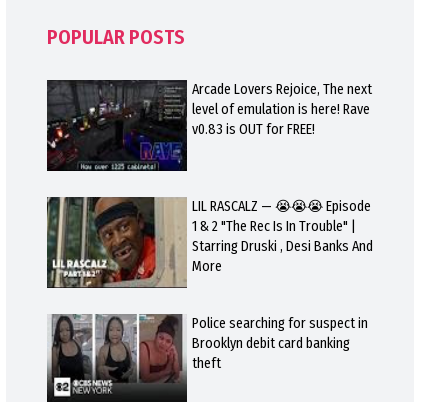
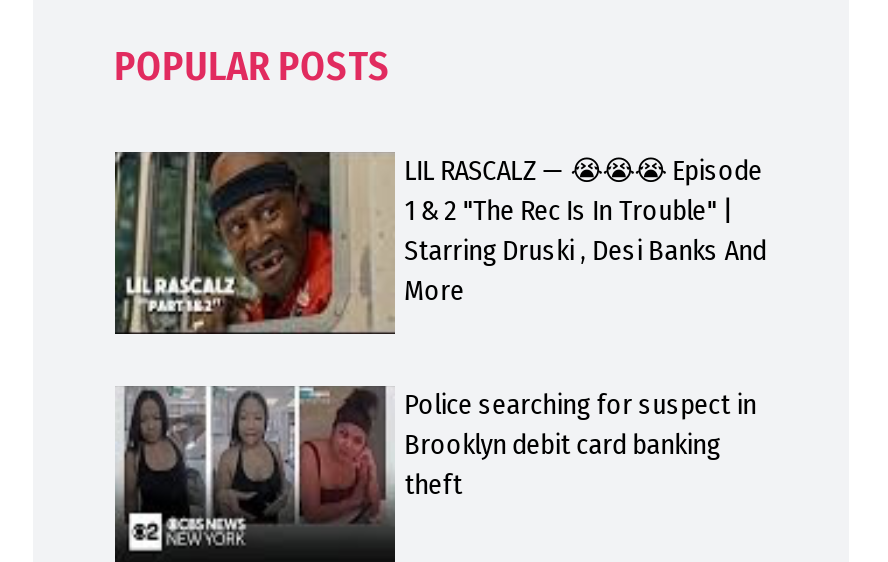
[47,79,372,171] [image] | Arcade Lovers Rejoice, The next | level of emulation is here! Rave | v0.83 is OUT for FREE! -> none

